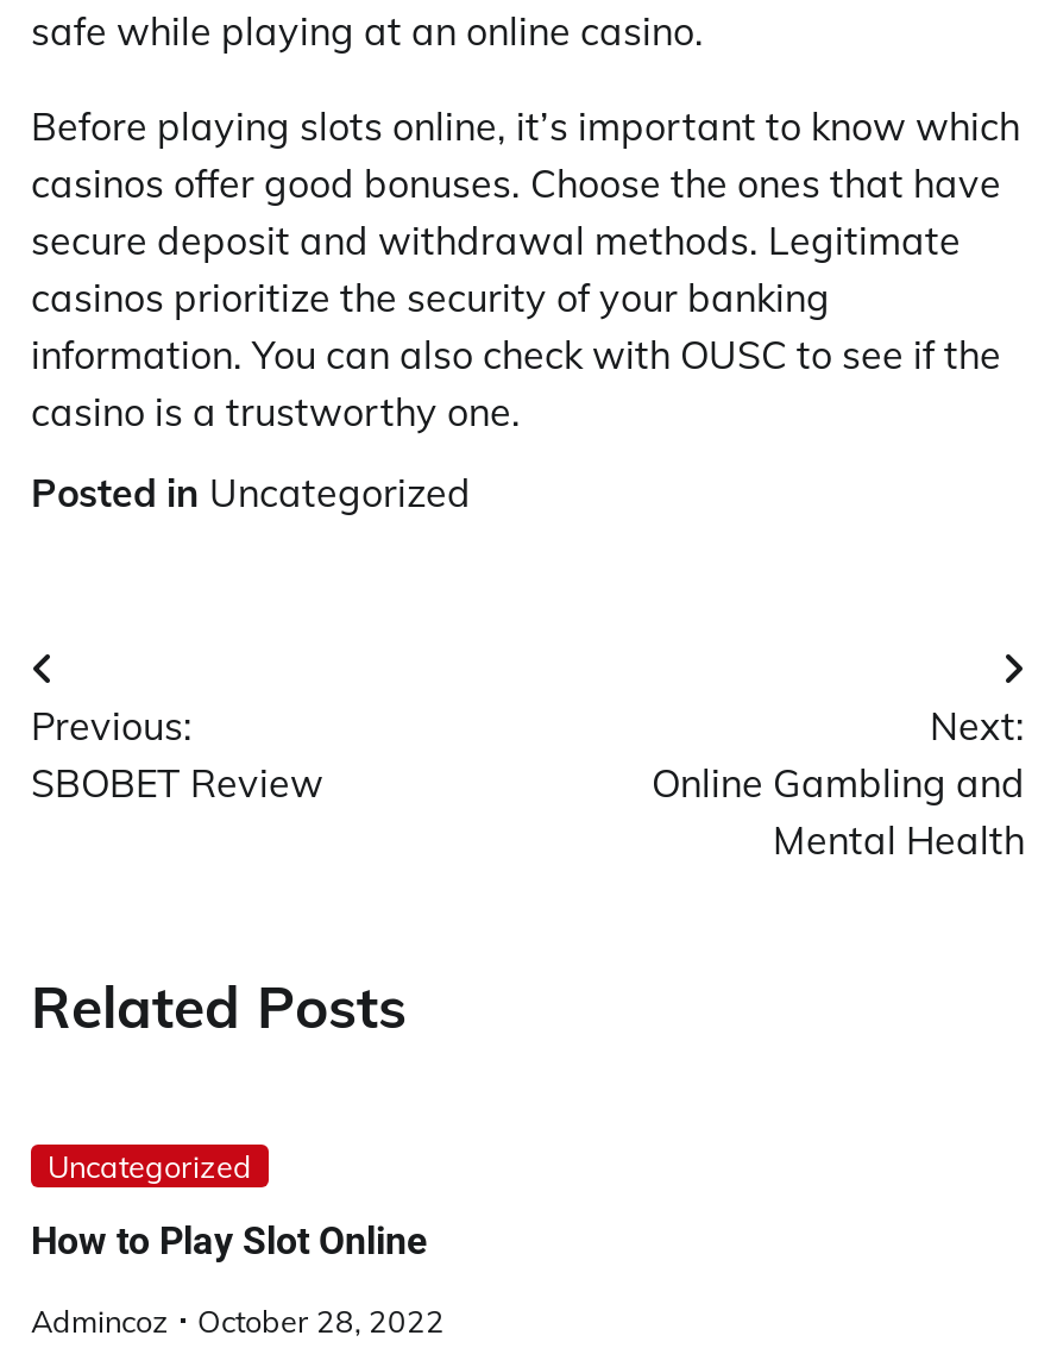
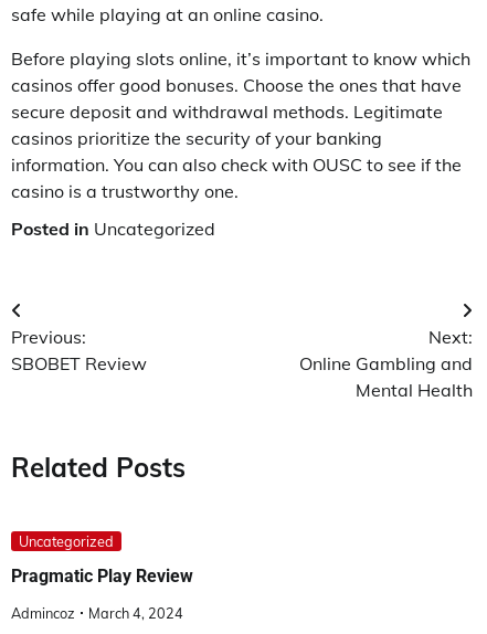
[31,1219,428,1264] How to Play Slot Online -> [11,566,193,587] Pragmatic Play Review
[31,1300,445,1338] Admincoz October 28, 2022 -> [11,604,183,621] Admincoz March 4, 2024

